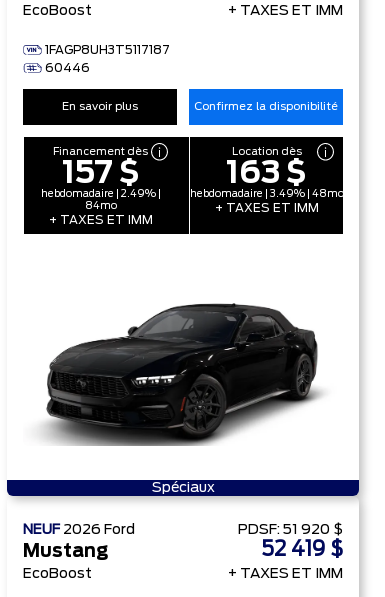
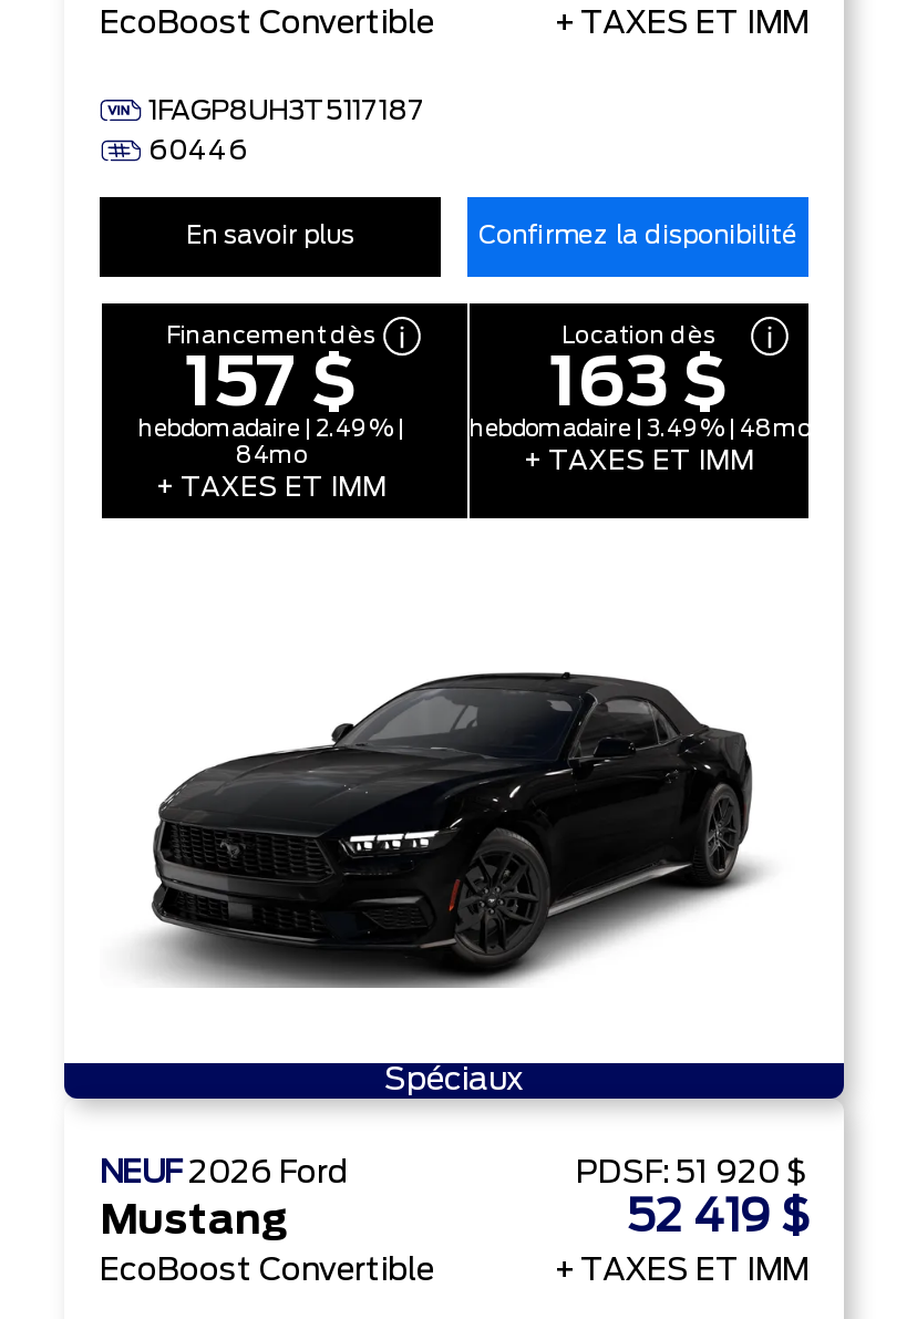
[23,4,92,18] EcoBoost -> [100,9,434,40] EcoBoost Convertible
[23,567,92,581] EcoBoost -> [100,1256,434,1287] EcoBoost Convertible

